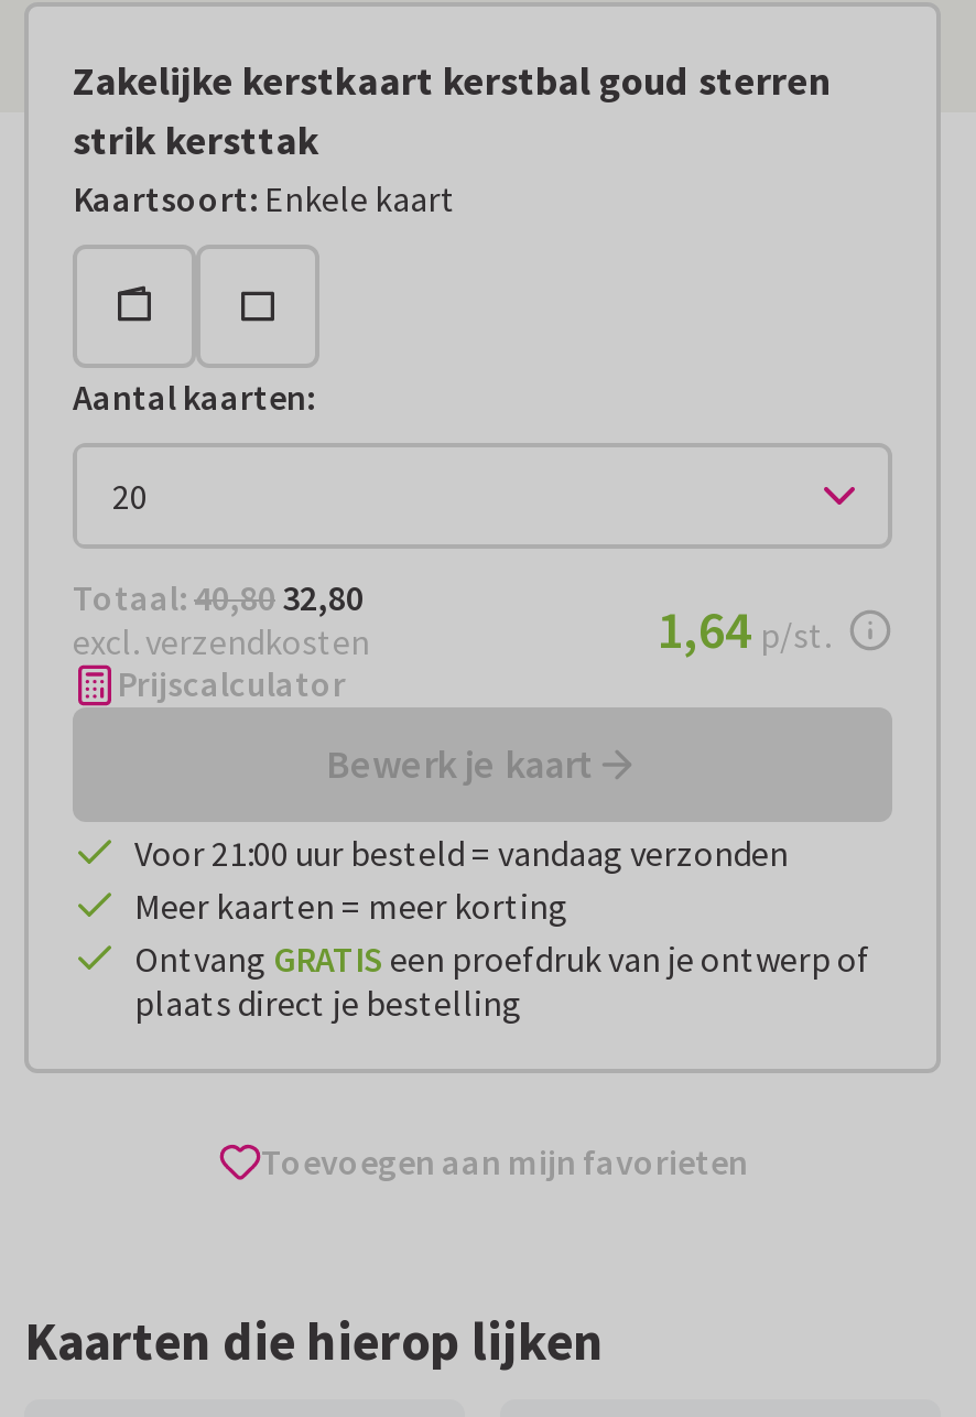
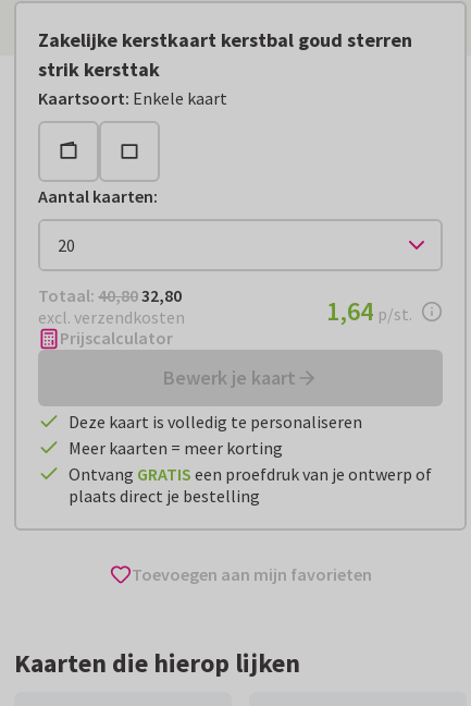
[134,831,789,875] Voor 21:00 uur besteld = vandaag verzonden -> [69,411,362,433] Deze kaart is volledig te personaliseren

